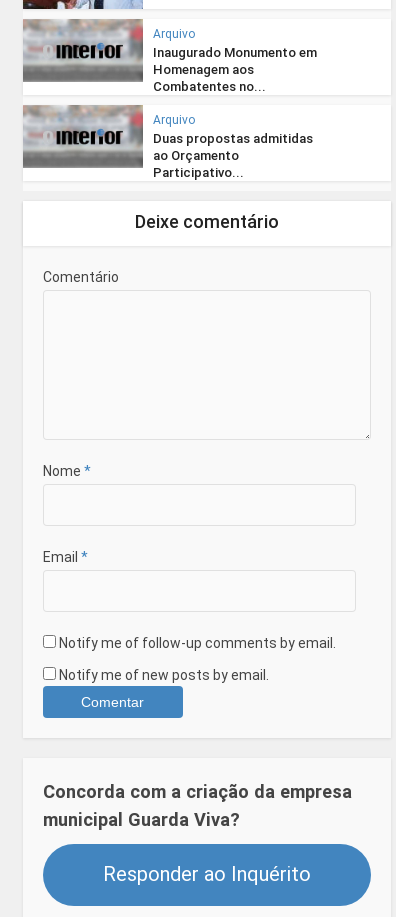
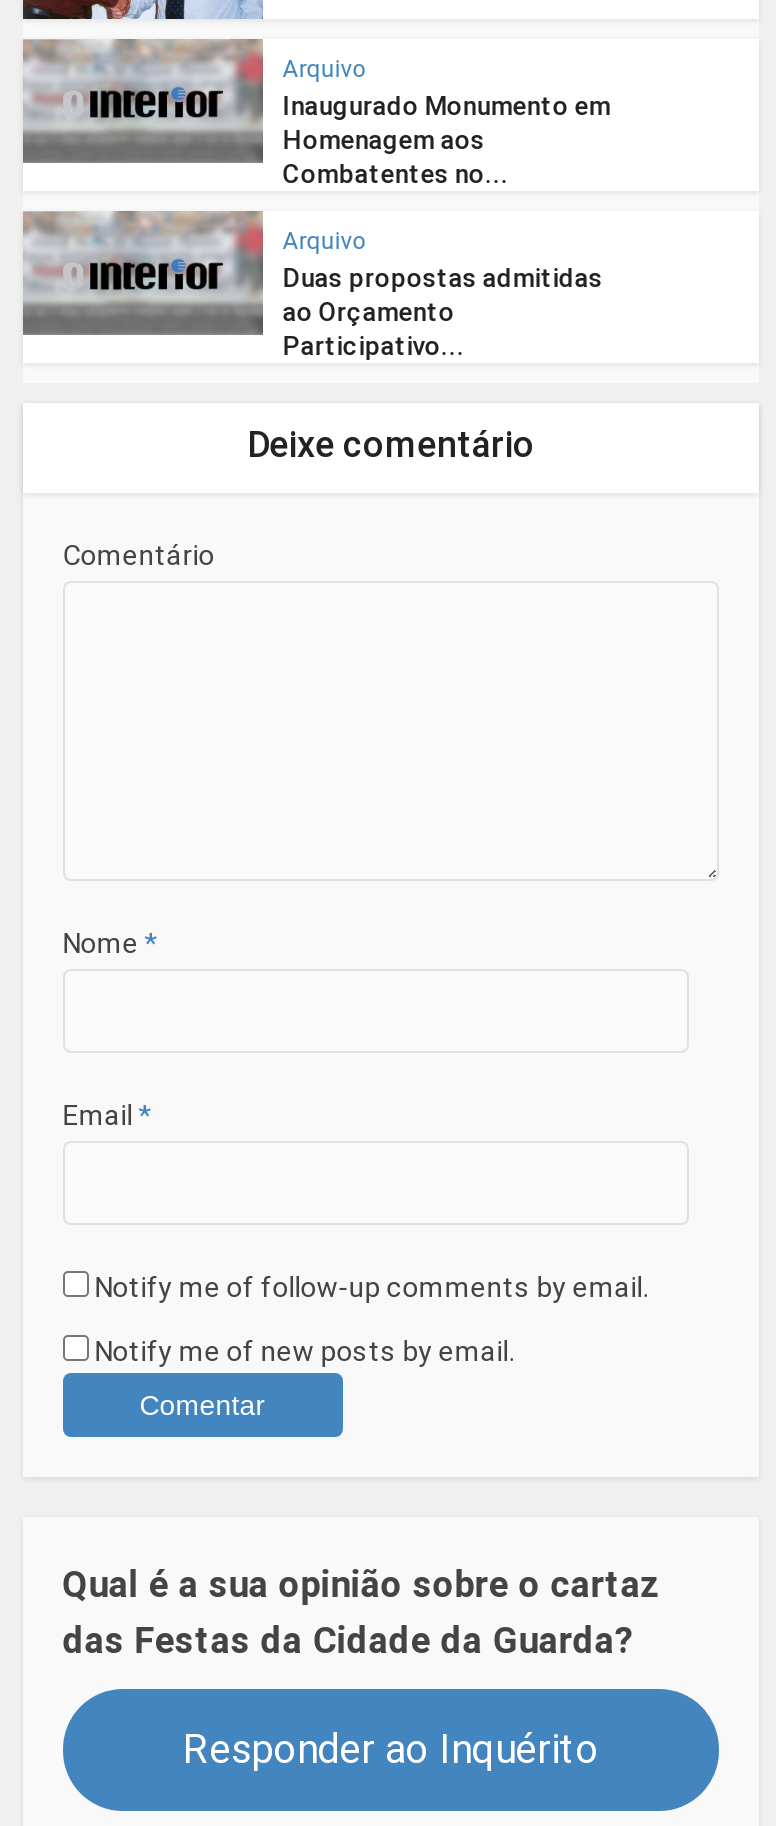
[43,781,352,830] Concorda com a criação da empresa | municipal Guarda Viva? -> [62,1563,660,1661] Qual é a sua opinião sobre o cartaz | das Festas da Cidade da Guarda?

